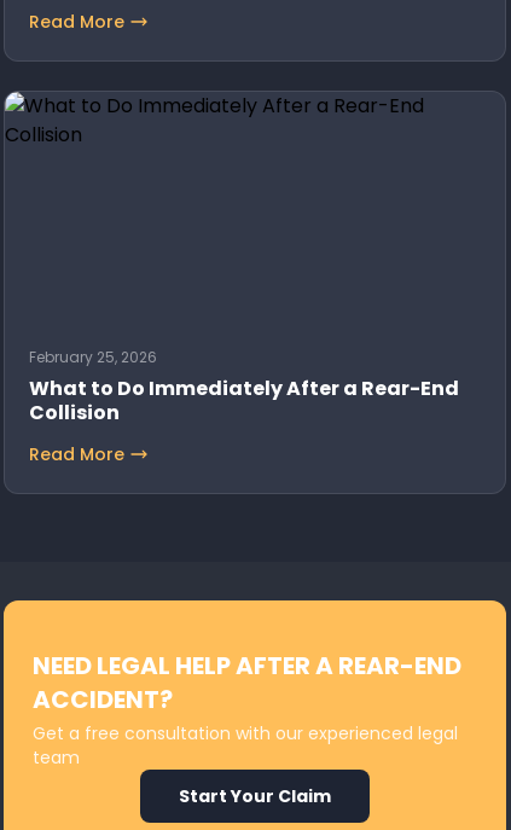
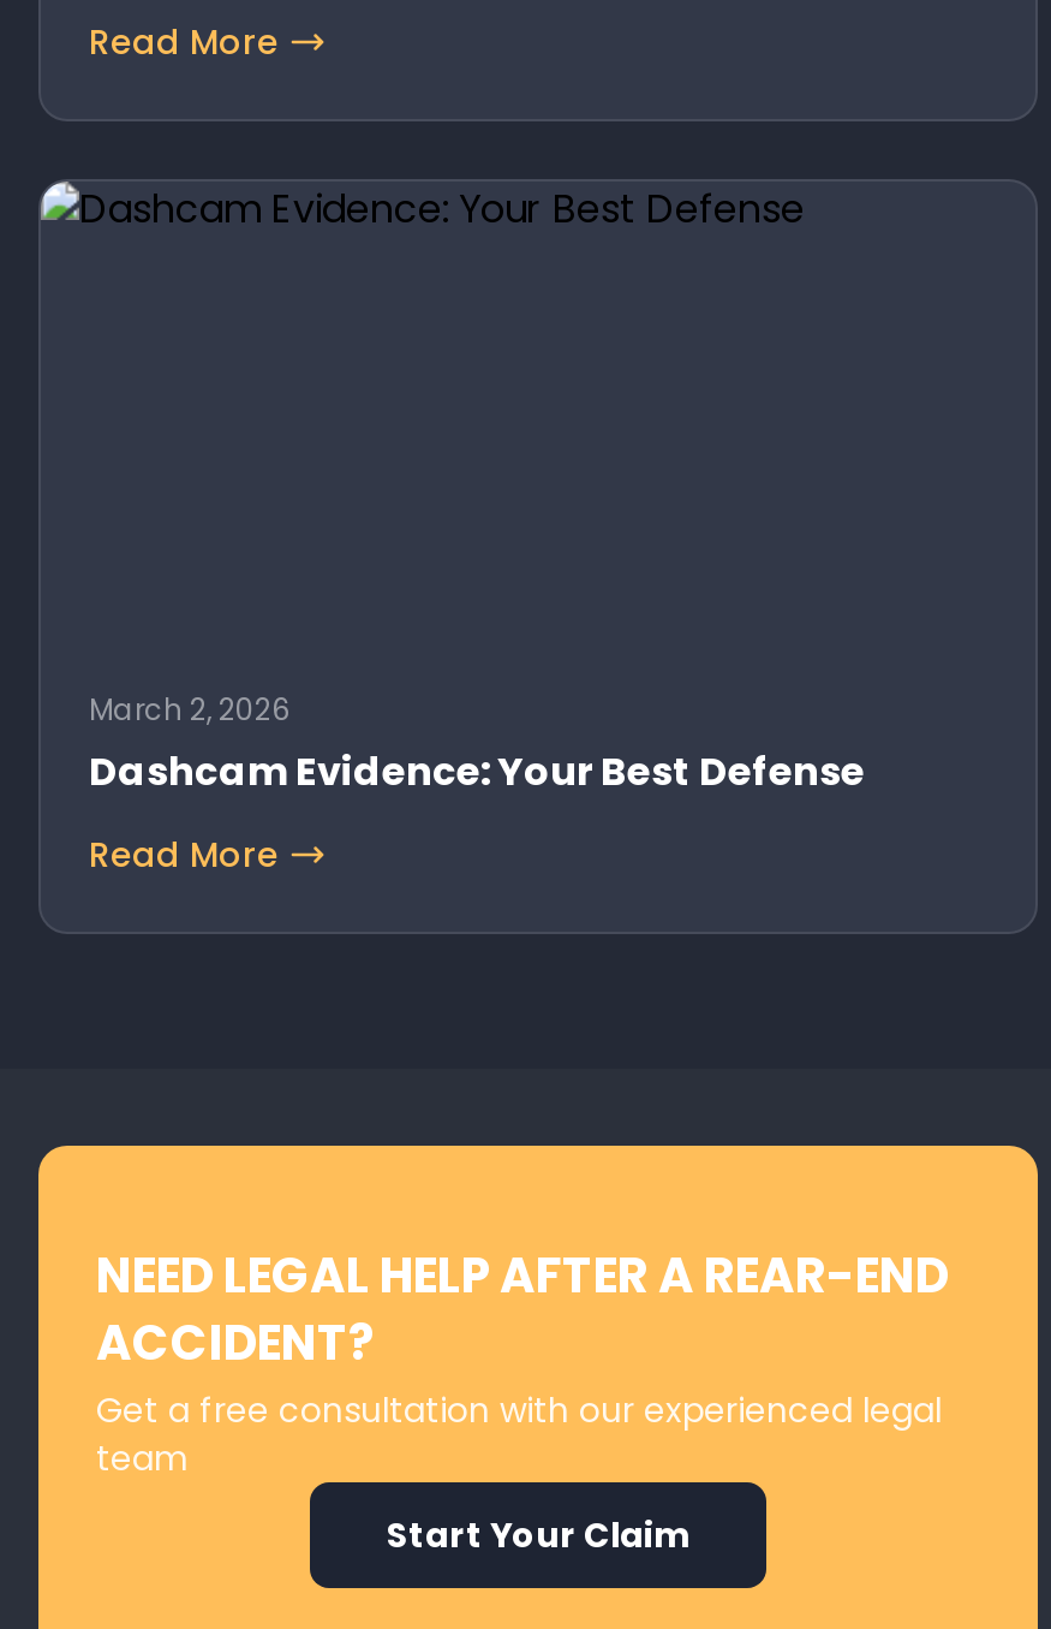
[29,347,459,426] February 25, 2026 | What to Do Immediately After a Rear-End | Collision -> [89,689,865,799] March 2, 2026 | Dashcam Evidence: Your Best Defense

